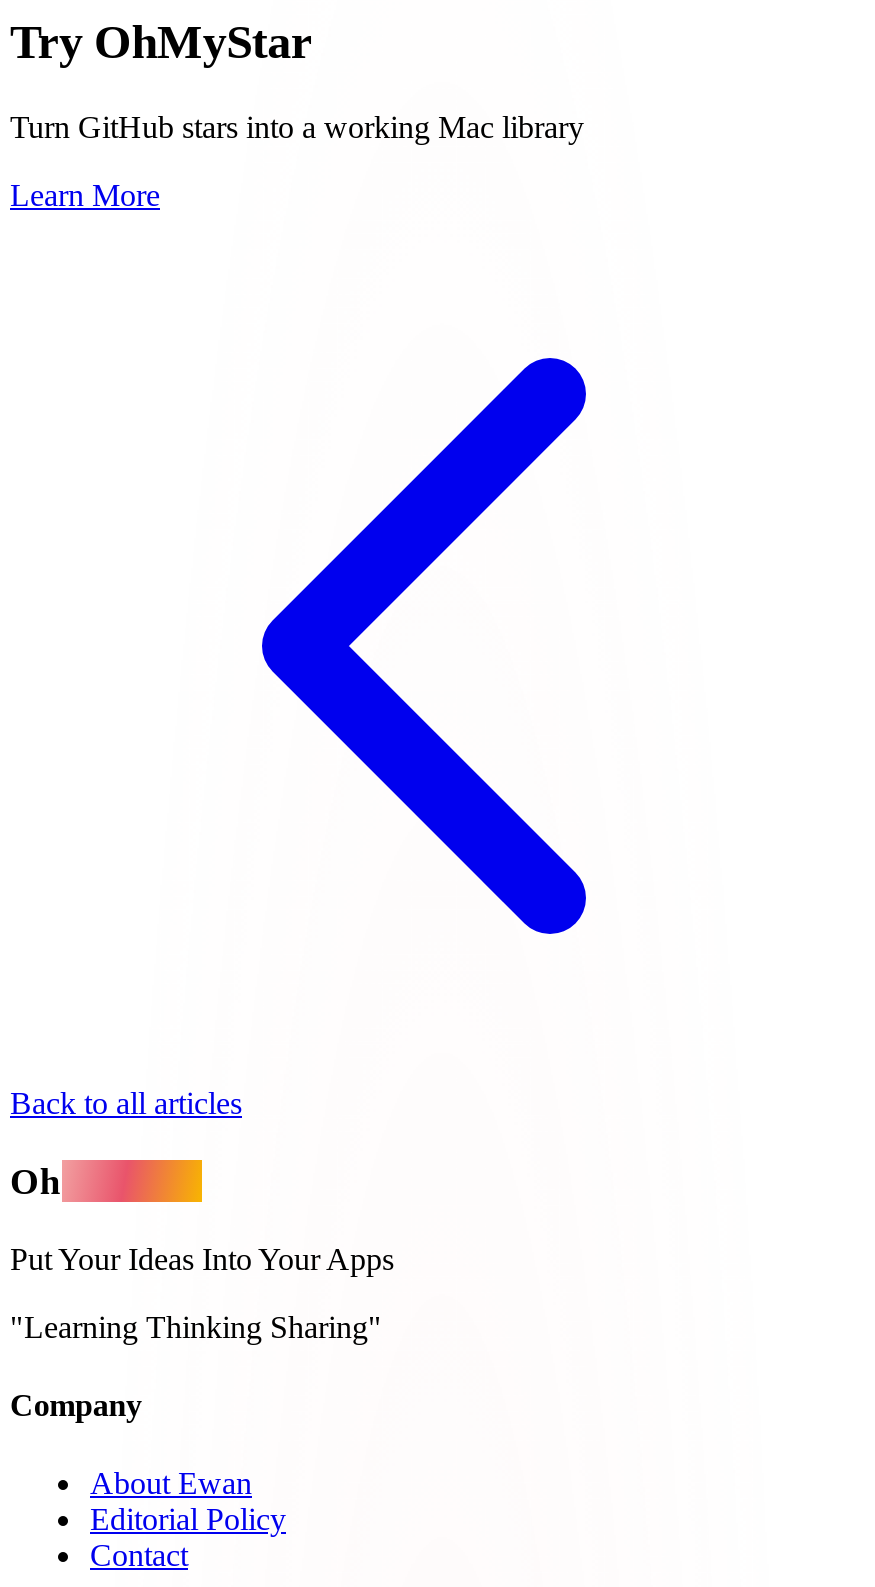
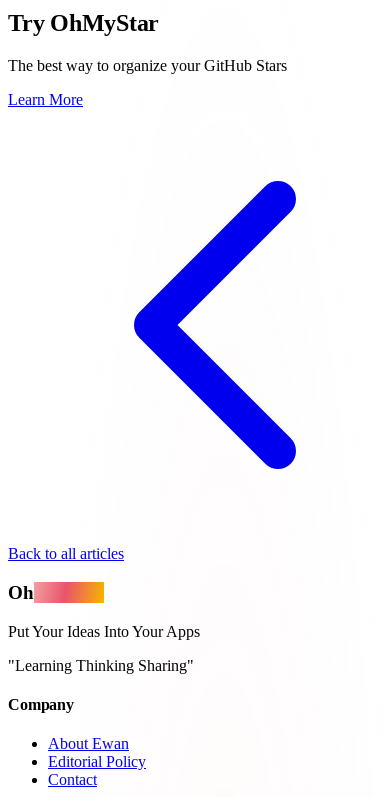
[10,111,584,145] Turn GitHub stars into a working Mac library -> [8,57,287,74] The best way to organize your GitHub Stars

